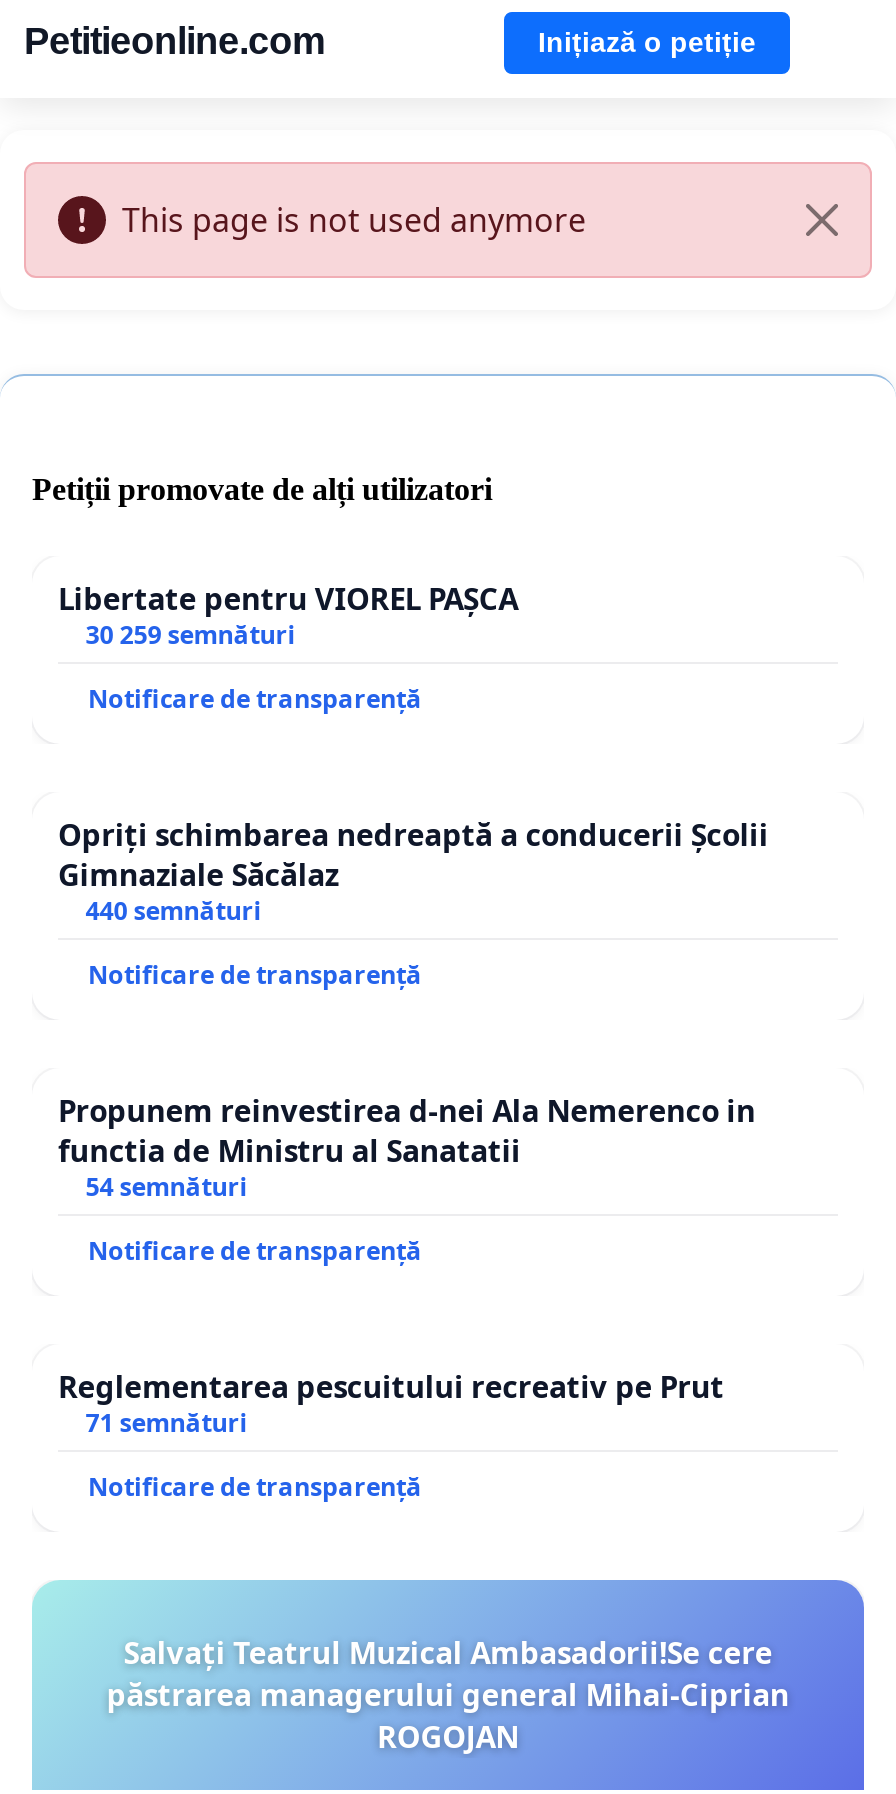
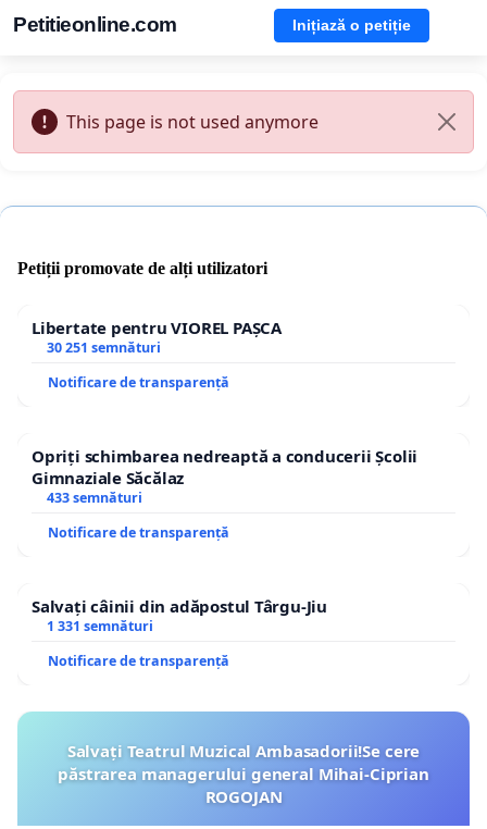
[86,619,296,653] 30 259 semnături -> [47,339,161,357] 30 251 semnături
[86,895,262,929] 440 semnături -> [47,489,142,507] 433 semnături
[58,1091,756,1441] Propunem reinvestirea d-nei Ala Nemerenco in | functia de Ministru al Sanatatii | 54 semnături | Notificare de transparență | Reglementarea pescuitului recreativ pe Prut | 71 semnături -> [32,595,327,636] Salvați câinii din adăpostul Târgu-Jiu | 1 331 semnături

